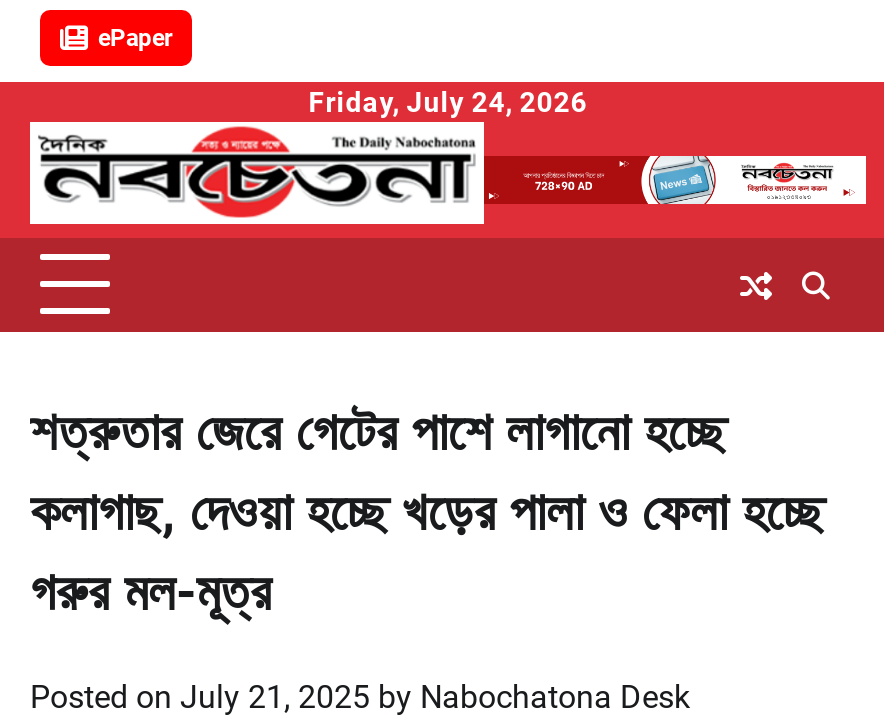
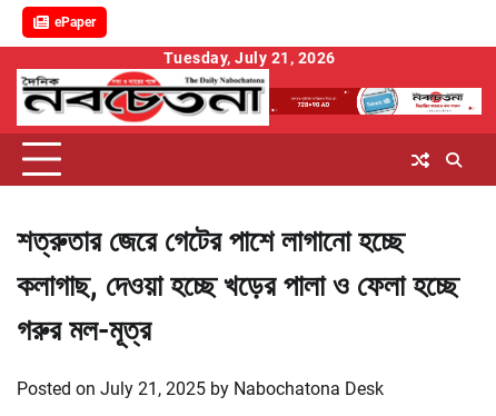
[308,86,588,118] Friday, July 24, 2026 -> [163,49,335,67] Tuesday, July 21, 2026

